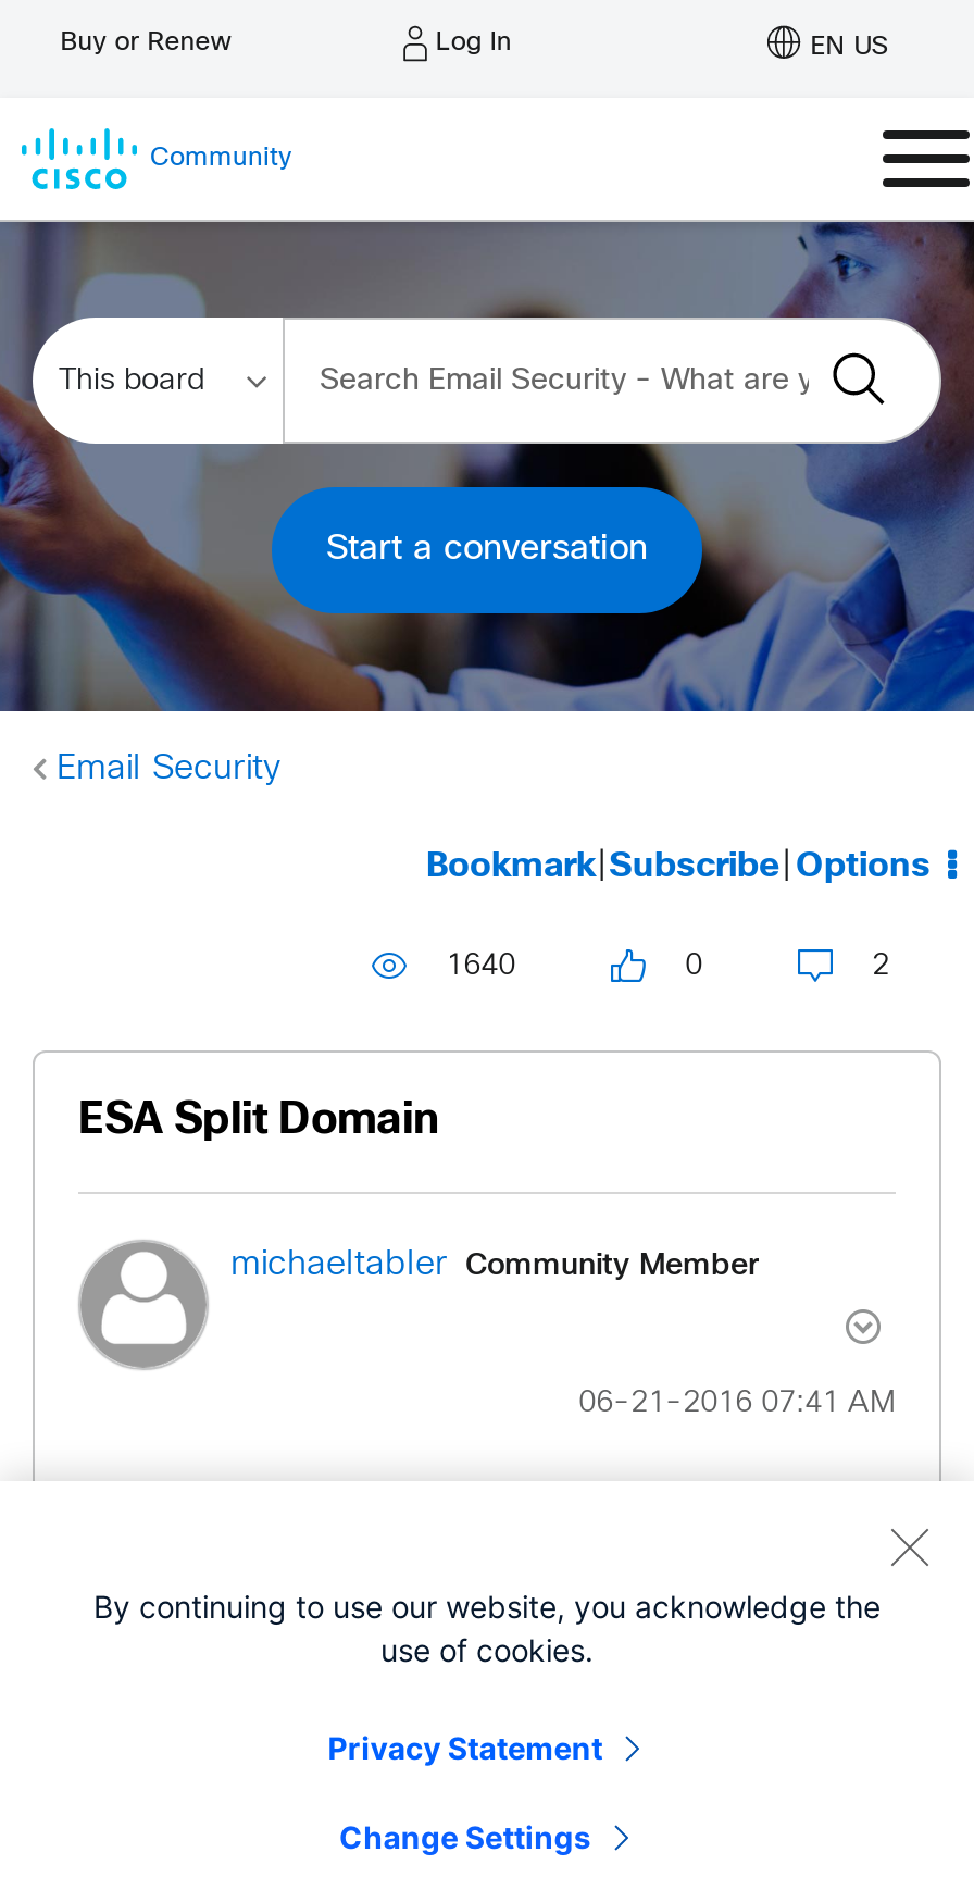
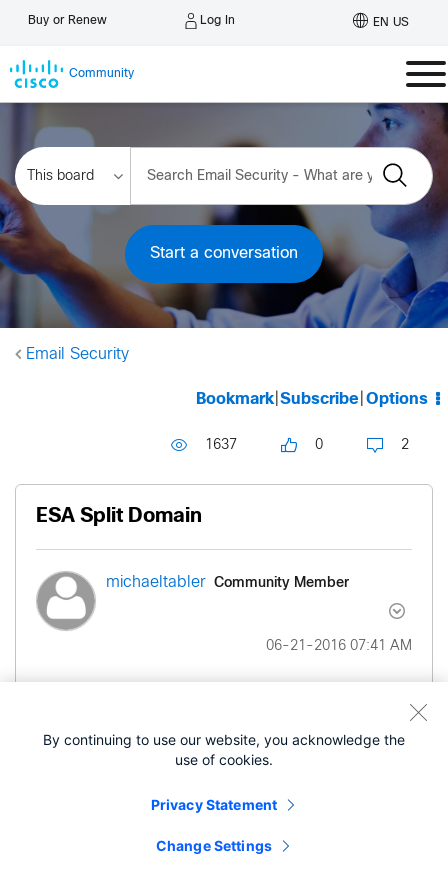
[446,953,515,981] 1640 -> [205,439,237,452] 1637

